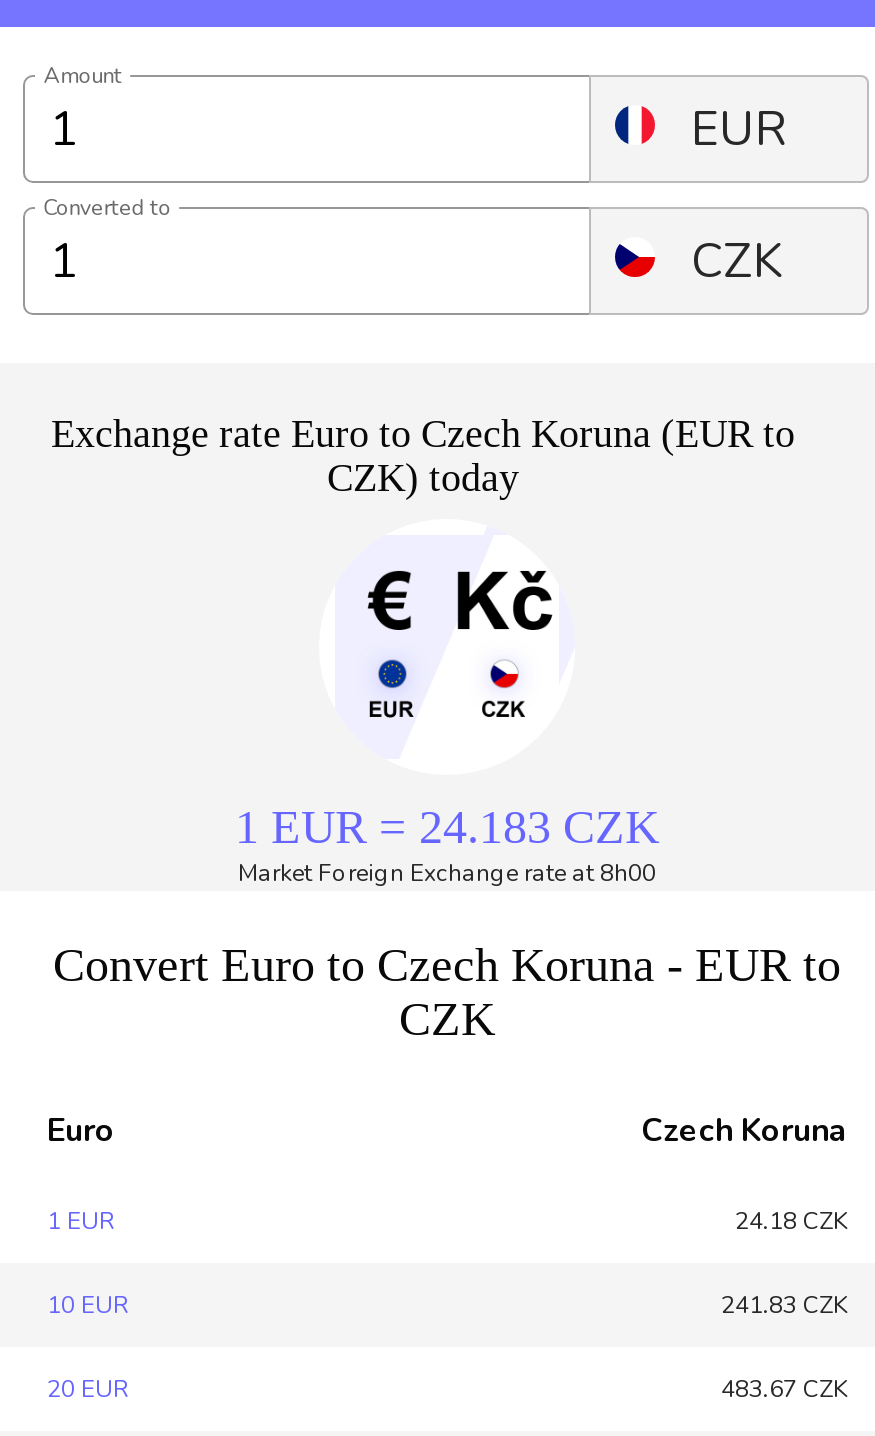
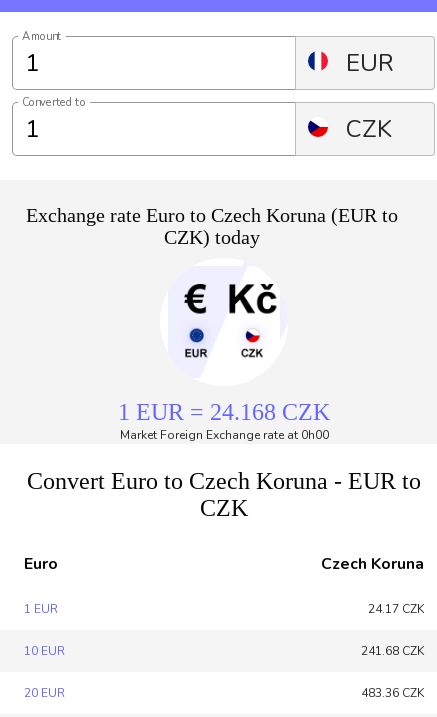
[235,801,659,853] 1 EUR = 24.183 CZK -> [118,399,330,425] 1 EUR = 24.168 CZK
[238,857,656,889] Market Foreign Exchange rate at 8h00 -> [119,427,328,443] Market Foreign Exchange rate at 0h00
[735,1205,847,1237] 24.18 CZK -> [368,601,424,617] 24.17 CZK
[721,1289,847,1321] 241.83 CZK -> [361,643,424,659] 241.68 CZK
[721,1373,847,1405] 483.67 CZK -> [361,685,424,701] 483.36 CZK

